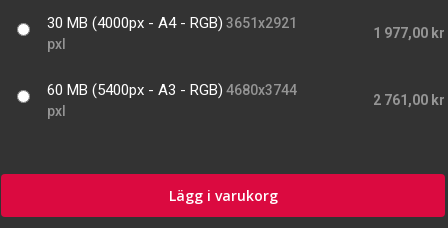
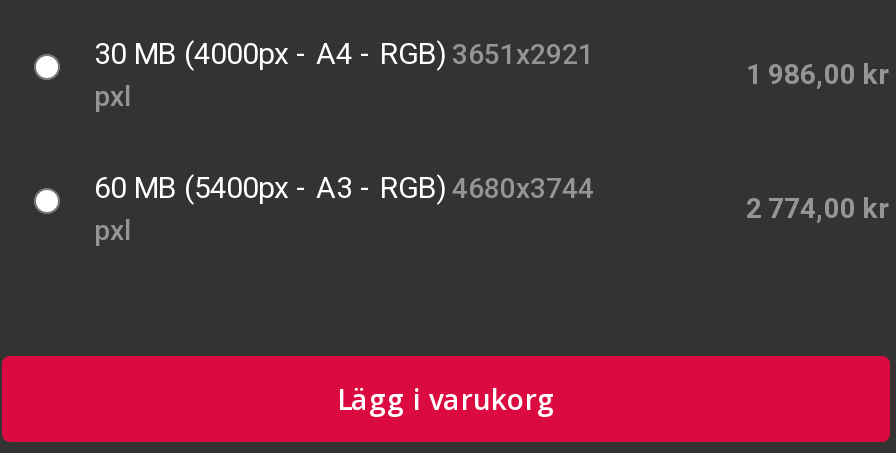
[373,25,445,41] 1 977,00 kr -> [746,58,890,90] 1 986,00 kr
[373,92,445,108] 2 761,00 kr -> [746,192,890,224] 2 774,00 kr

